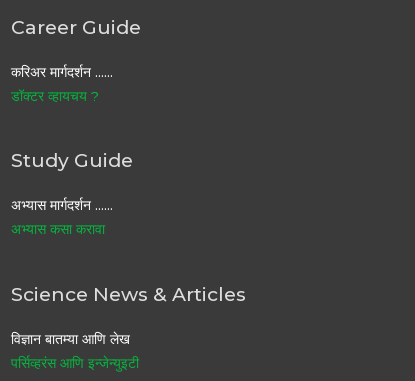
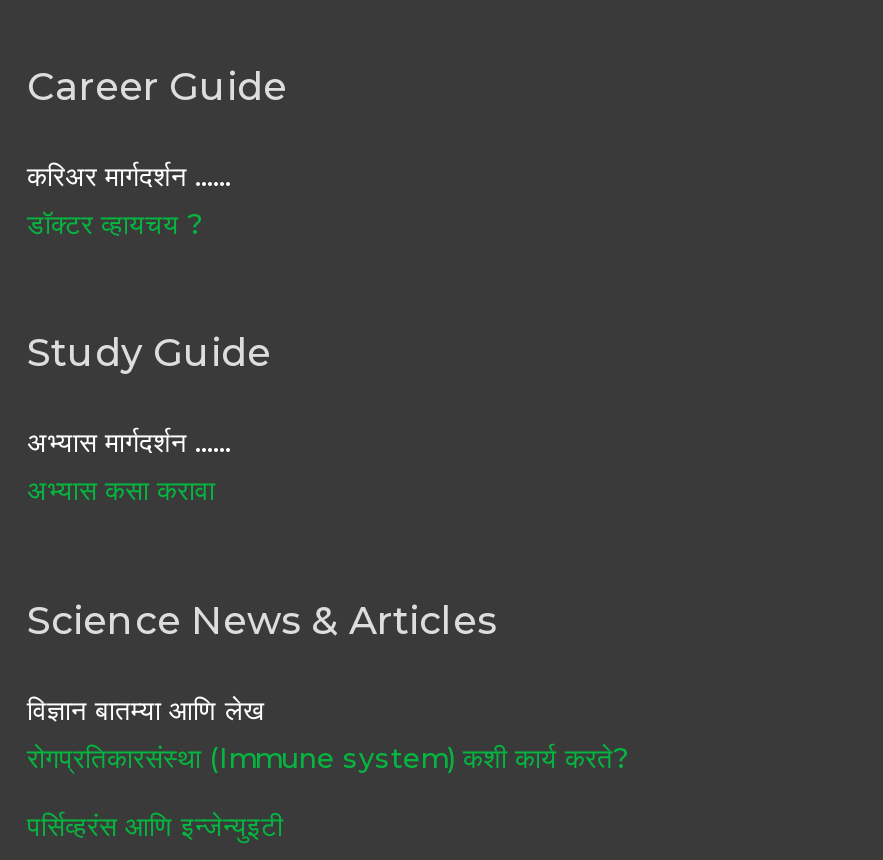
none -> [27,742,629,774] रोगप्रतिकारसंस्था (Immune system) कशी कार्य करते?

